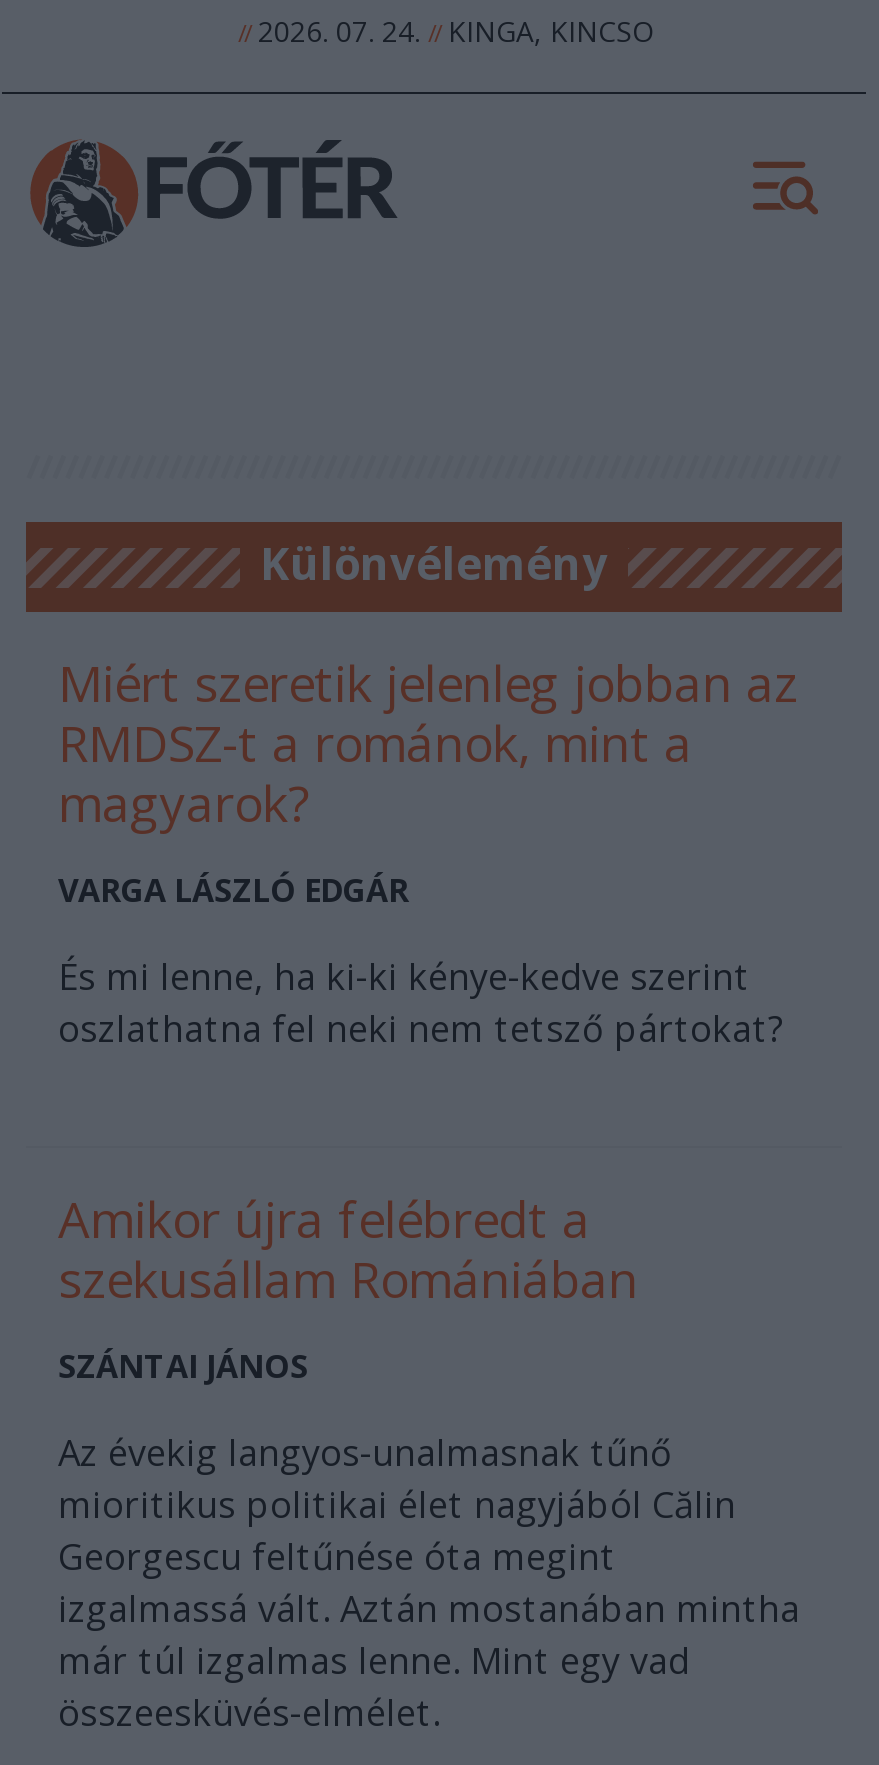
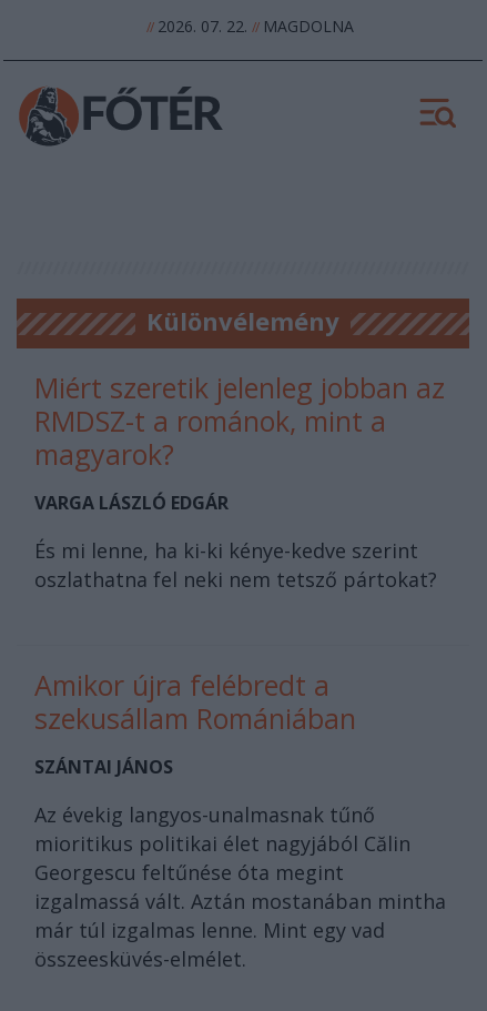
[238,12,654,50] // 2026. 07. 24. // KINGA, KINCSO -> [146,16,353,37] // 2026. 07. 22. // MAGDOLNA

